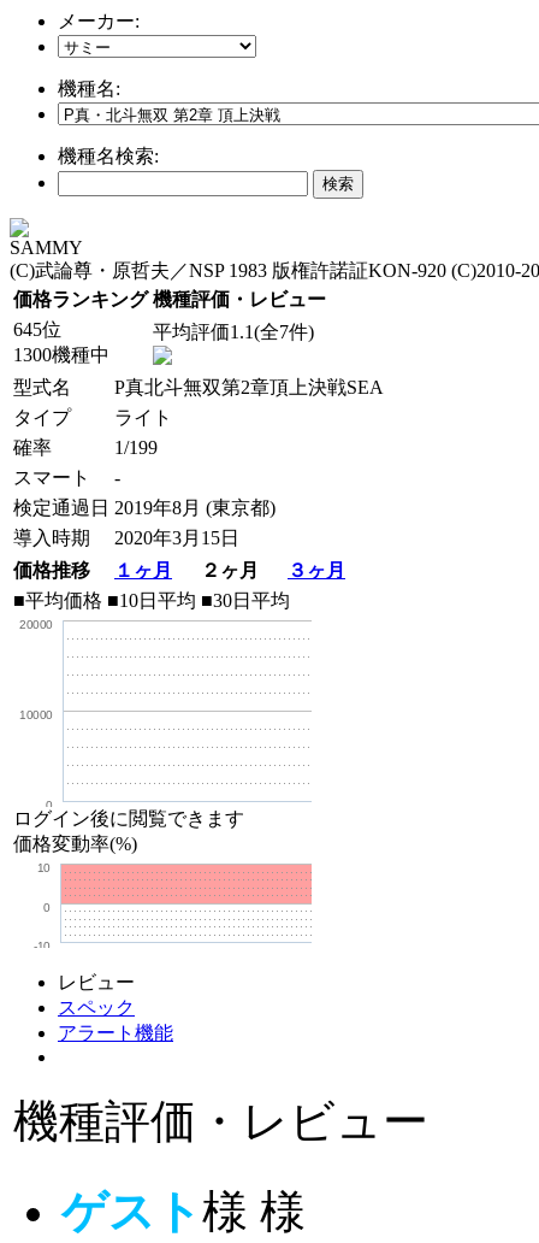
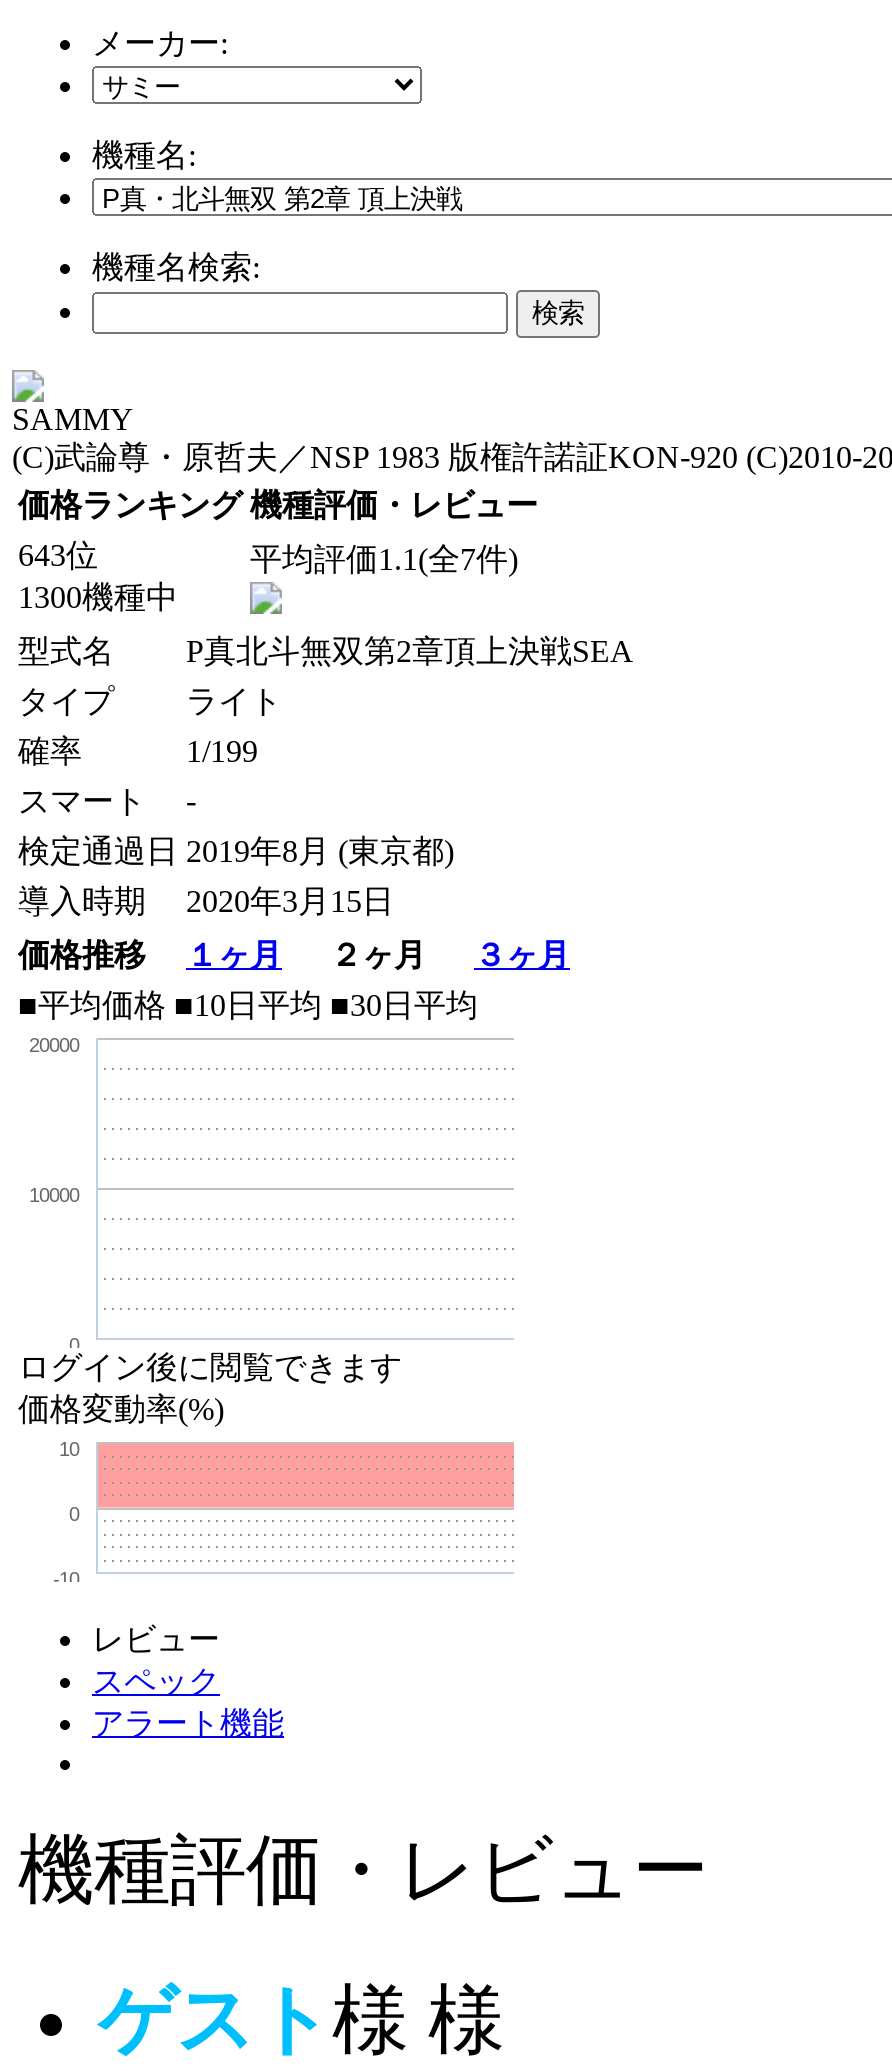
[13,319,61,339] 645位 -> [18,538,98,572] 643位

